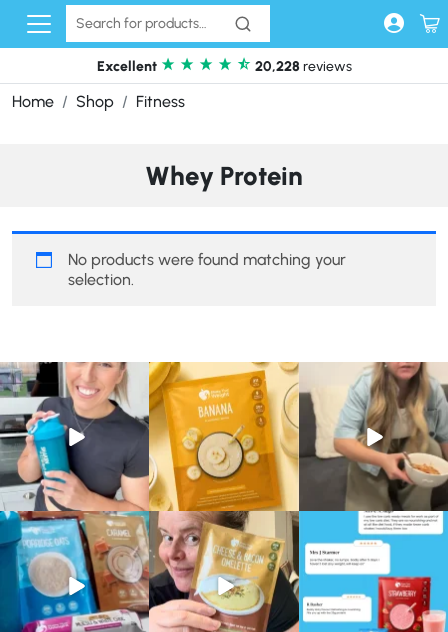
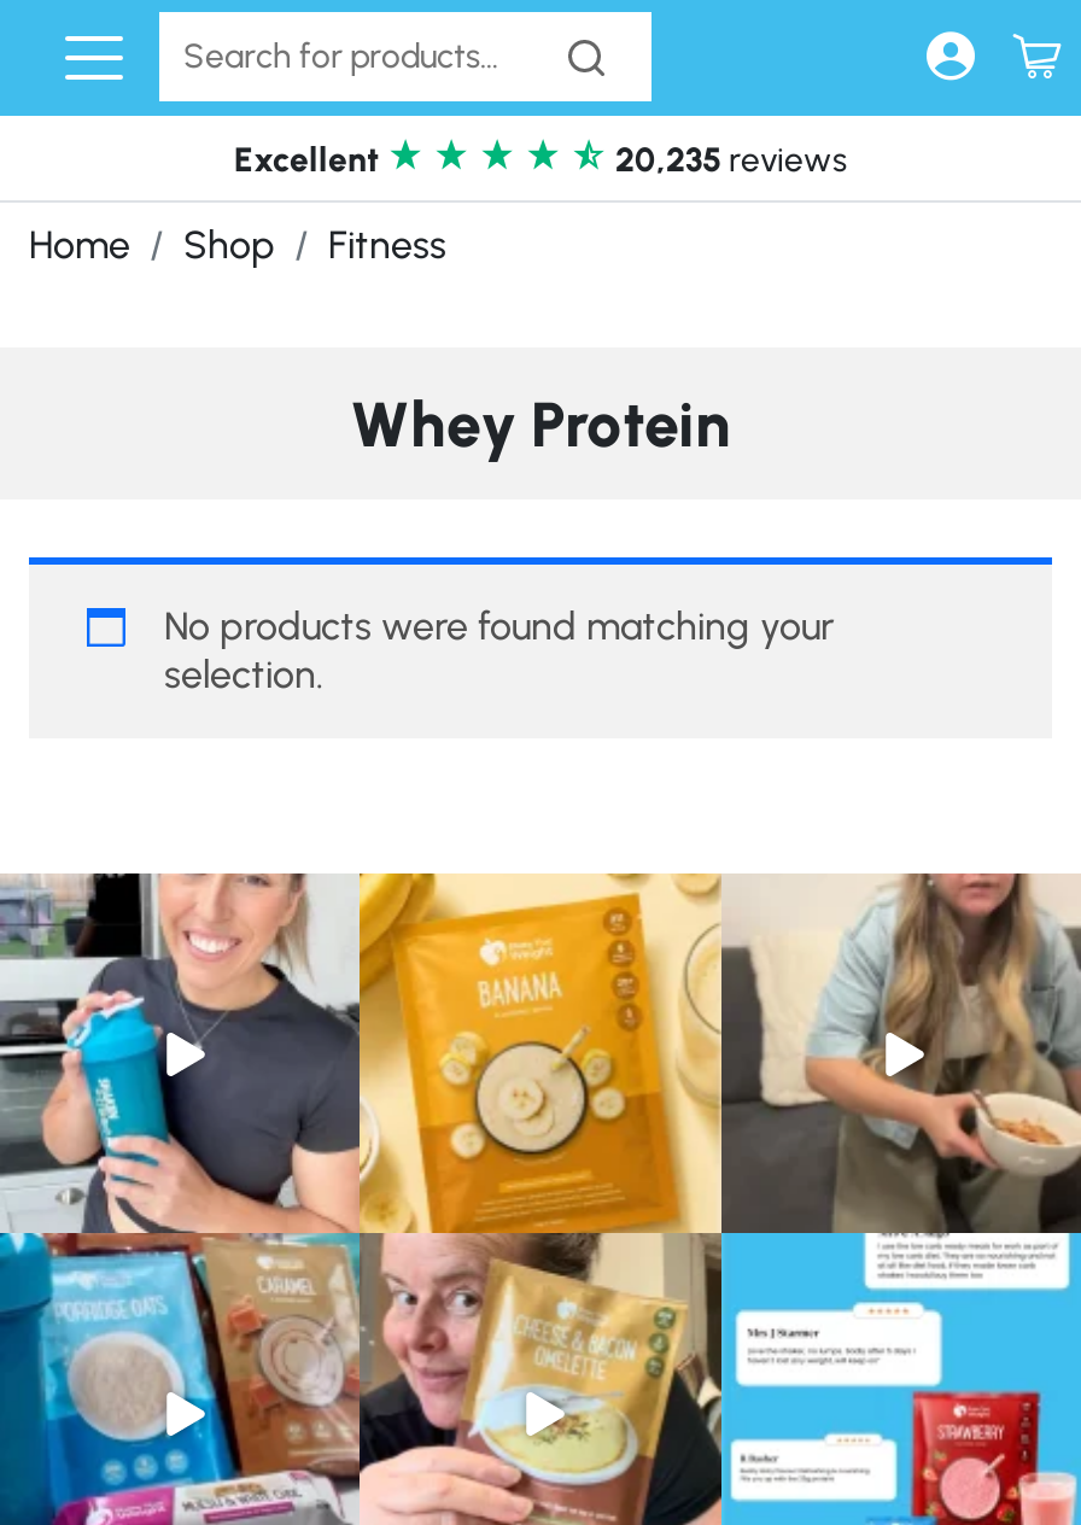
[254,58,351,75] 20,228 reviews -> [615,140,847,181] 20,235 reviews

